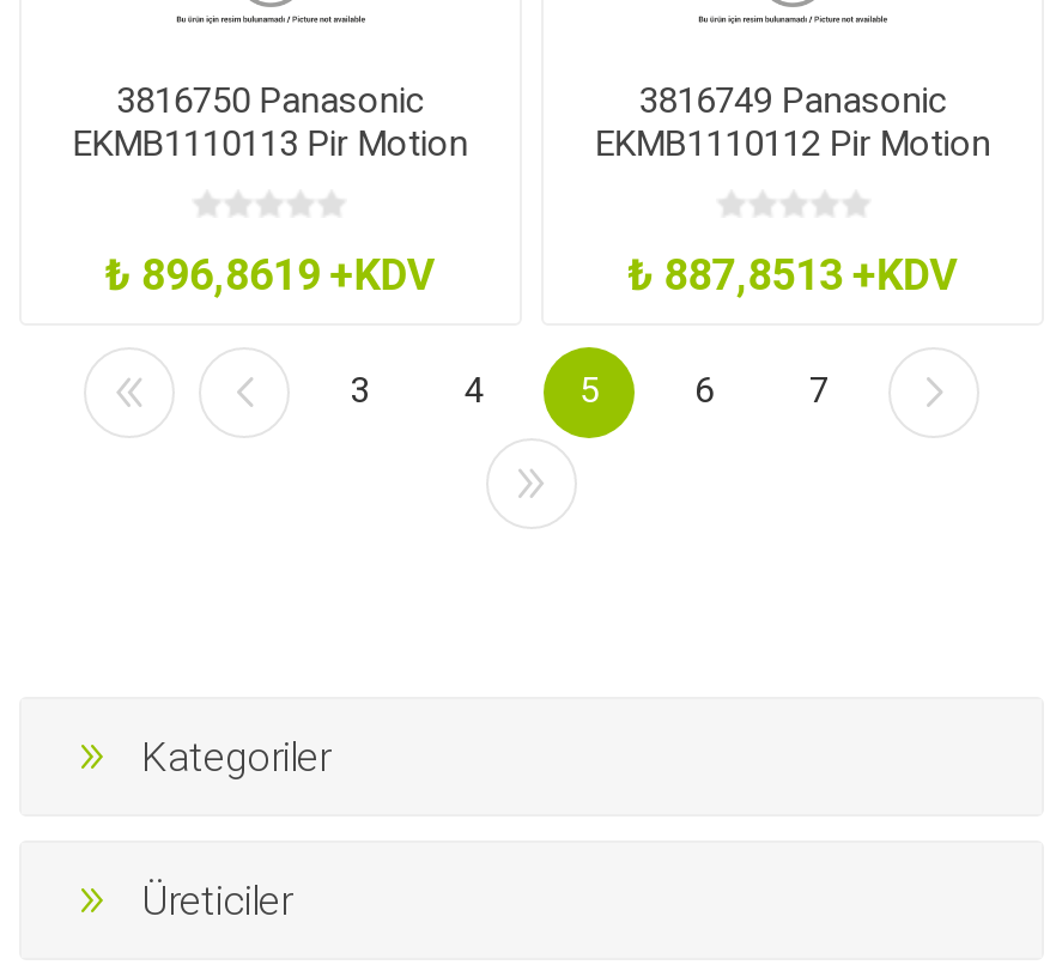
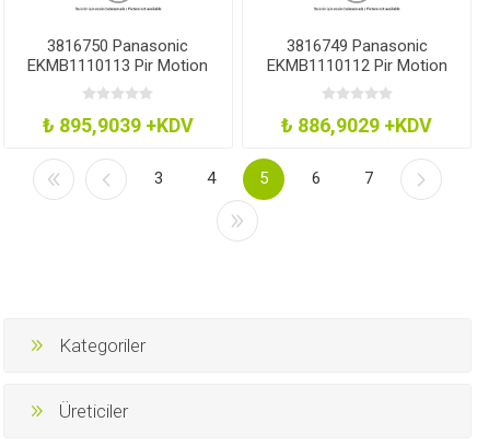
[105,249,436,300] ₺ 896,8619 +KDV -> [43,114,194,137] ₺ 895,9039 +KDV
[628,249,958,300] ₺ 887,8513 +KDV -> [281,114,432,137] ₺ 886,9029 +KDV

